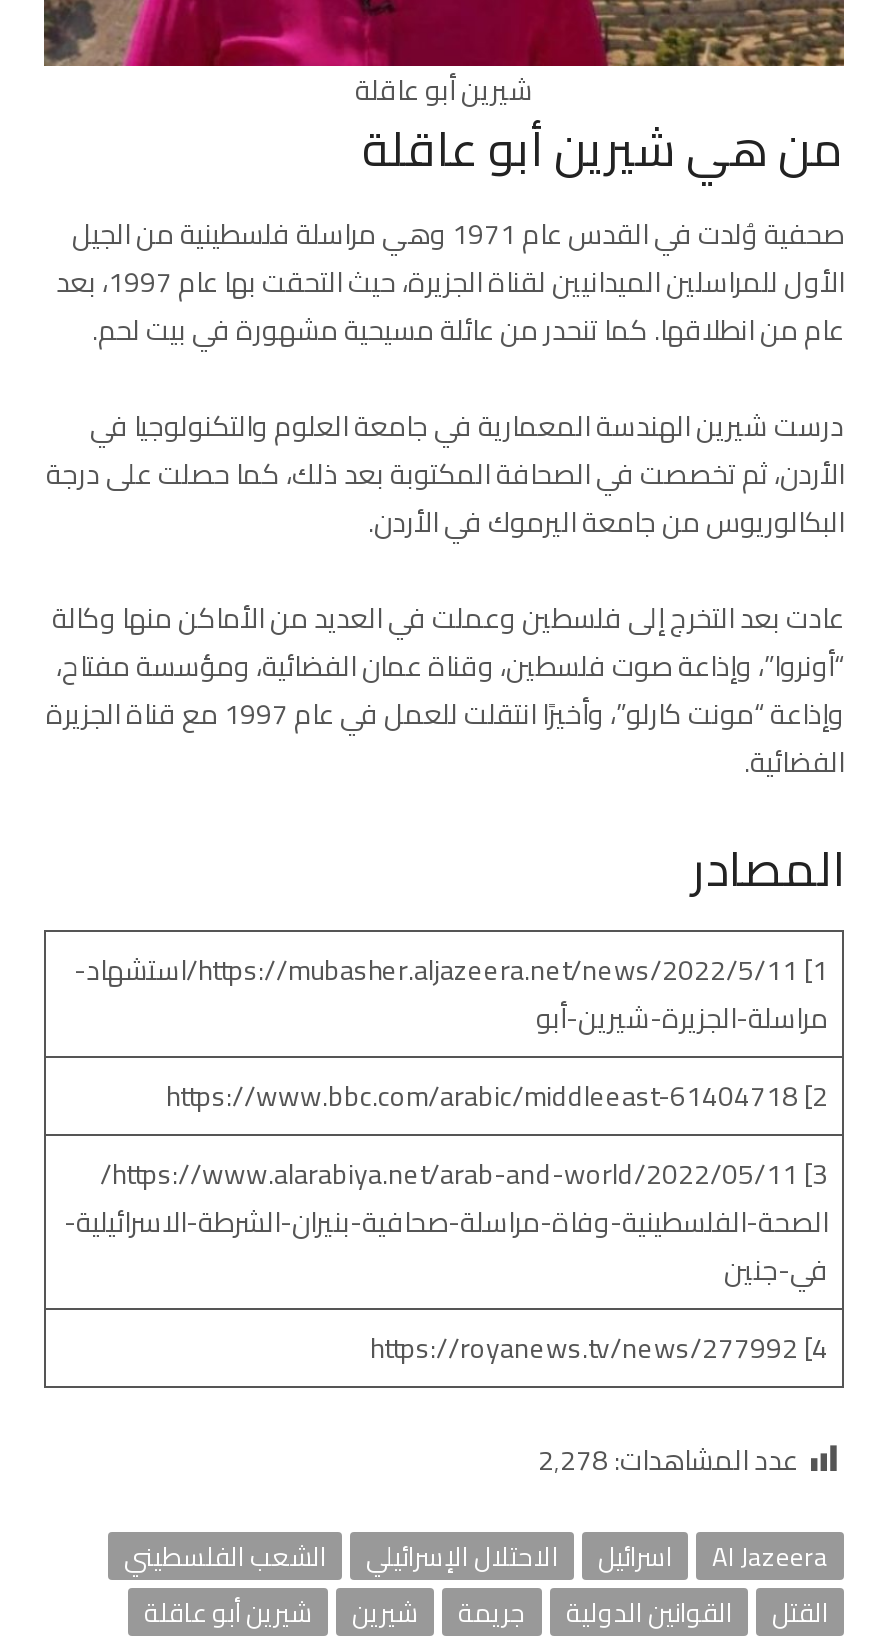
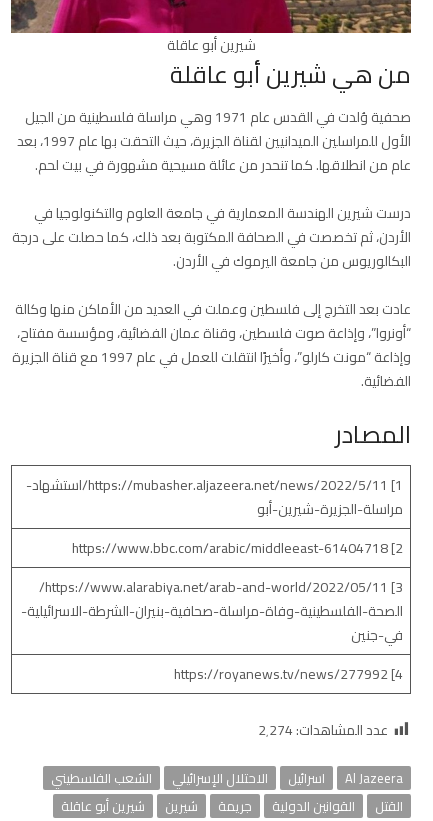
[538,1433,798,1485] عدد المشاهدات: 2٬278 -> [258,717,388,743] عدد المشاهدات: 2٬274

